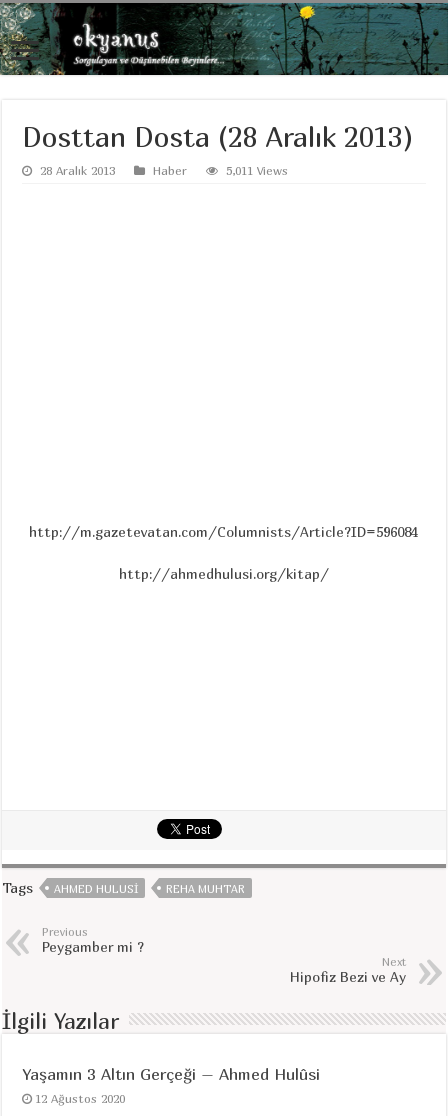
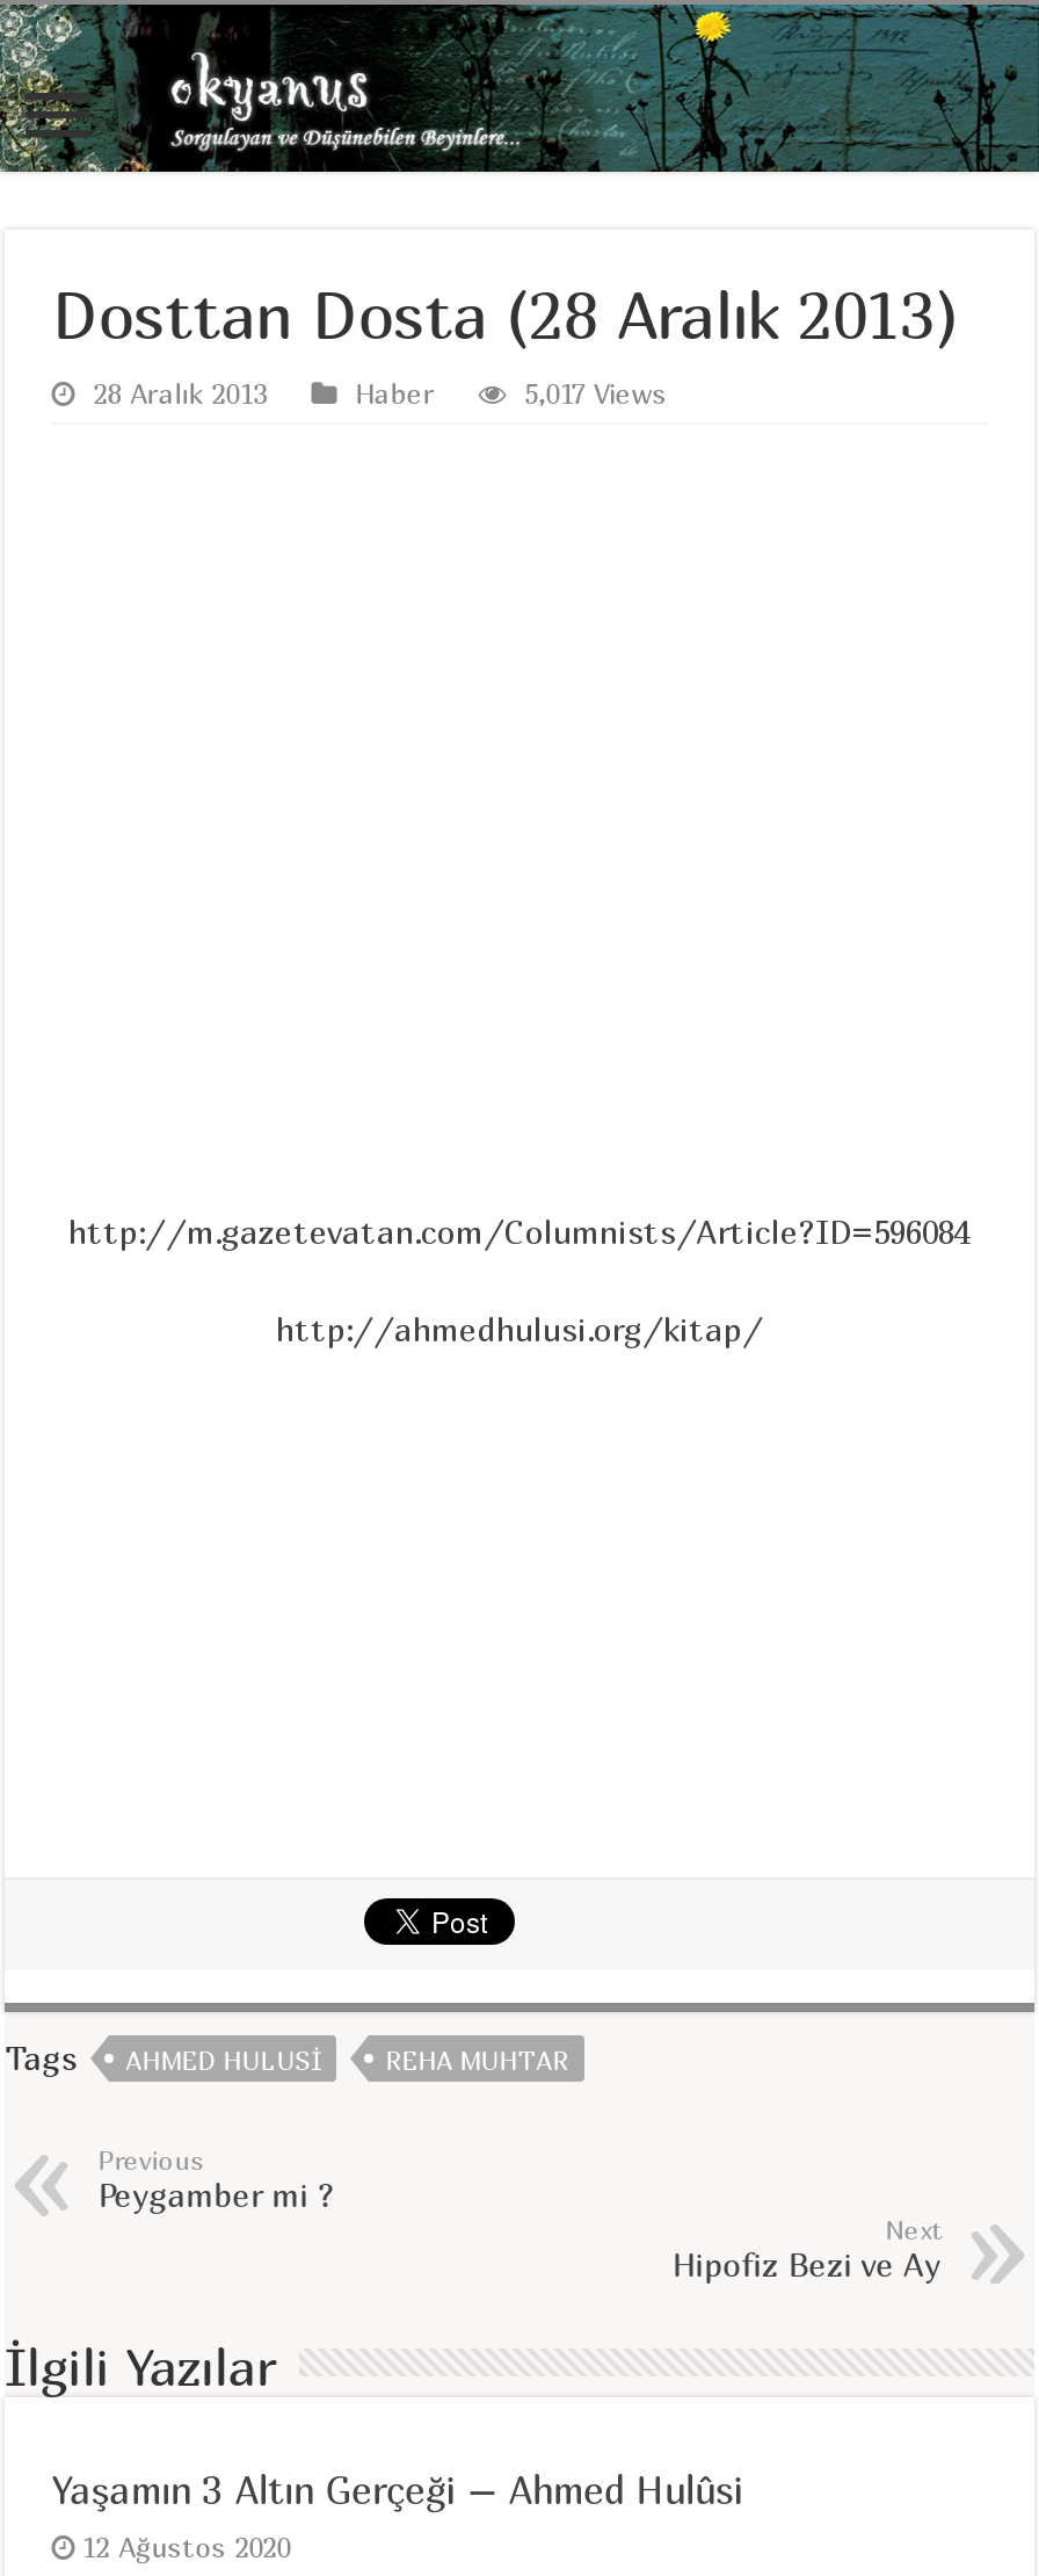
[226,163,288,178] 5,011 Views -> [525,377,666,411] 5,017 Views

